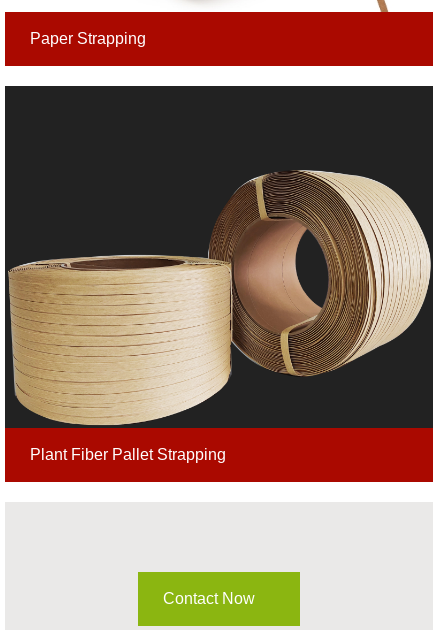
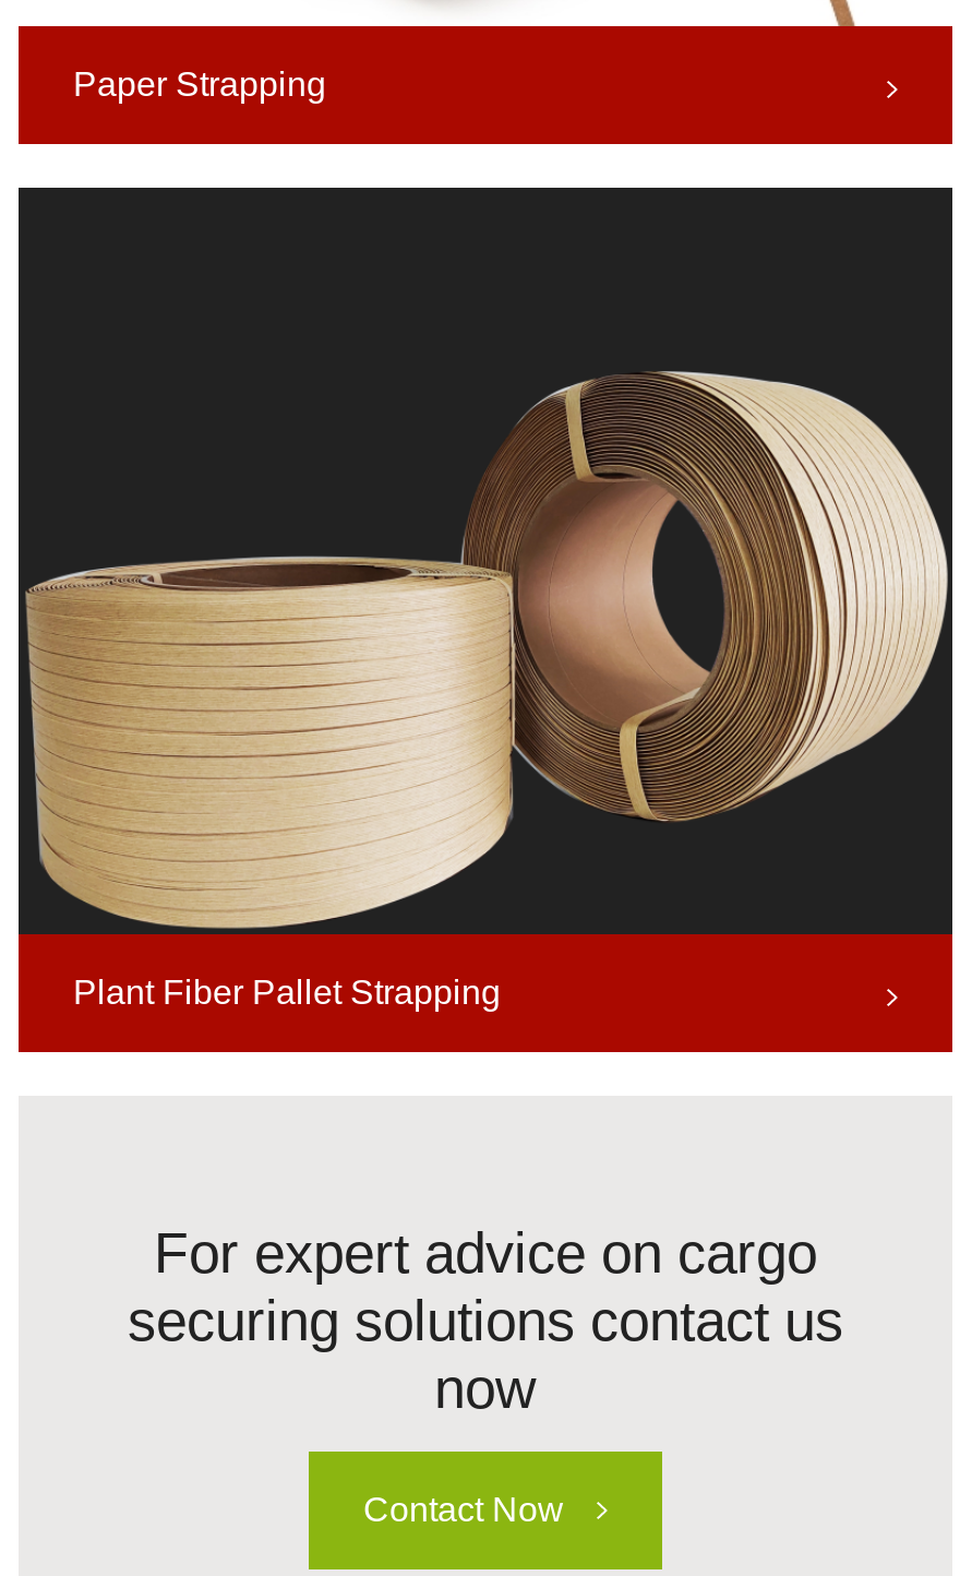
none -> [128,1220,843,1421] For expert advice on cargo | securing solutions contact us | now

